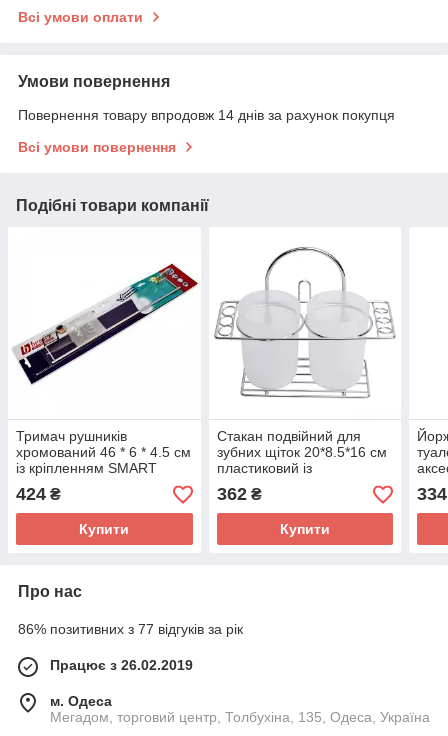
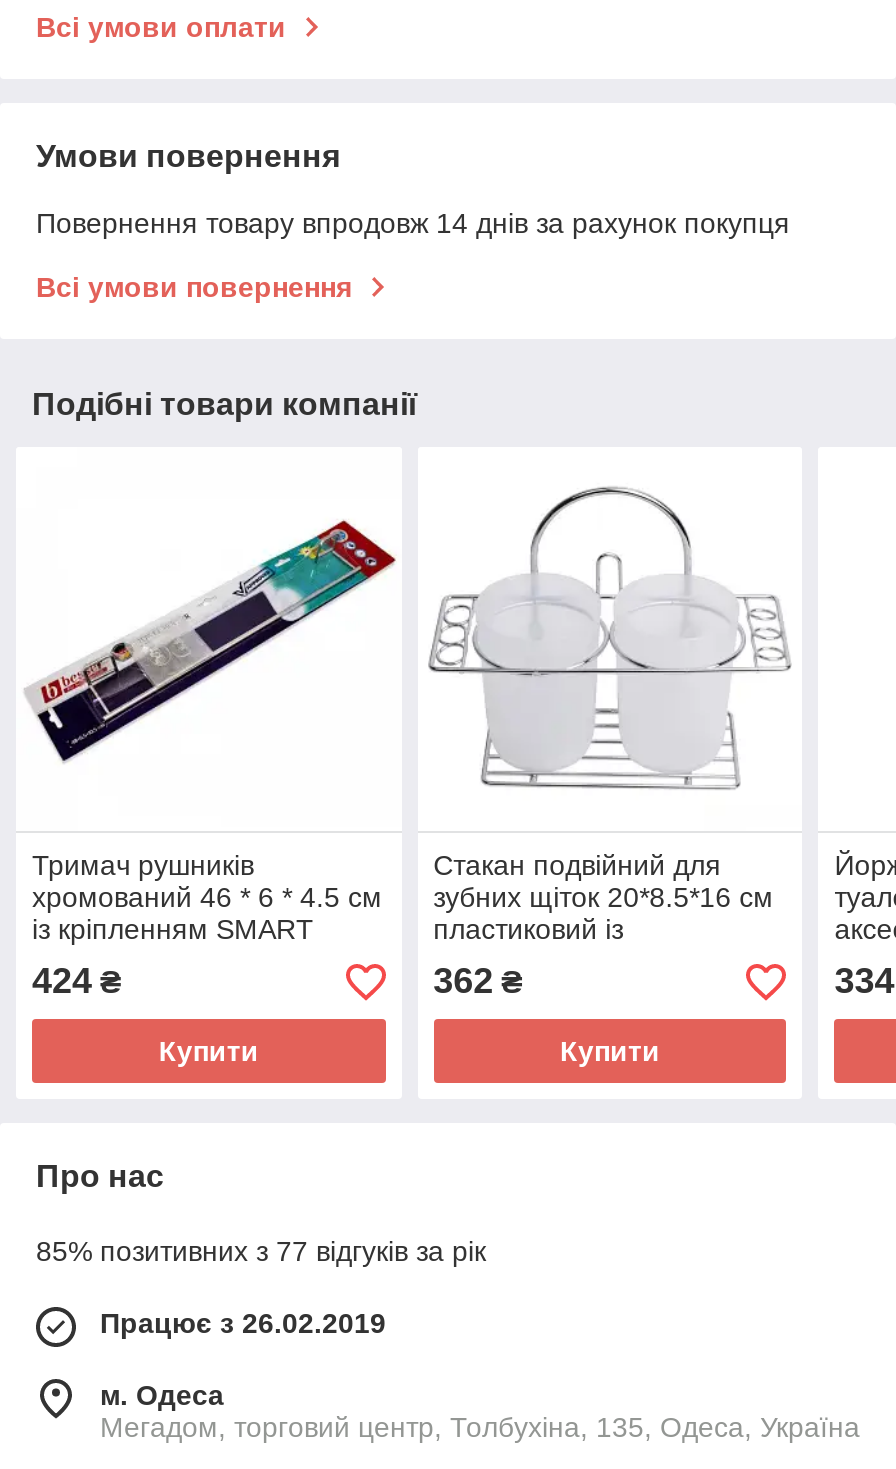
[18,621,243,637] 86% позитивних з 77 відгуків за рік -> [36,1235,486,1267] 85% позитивних з 77 відгуків за рік

